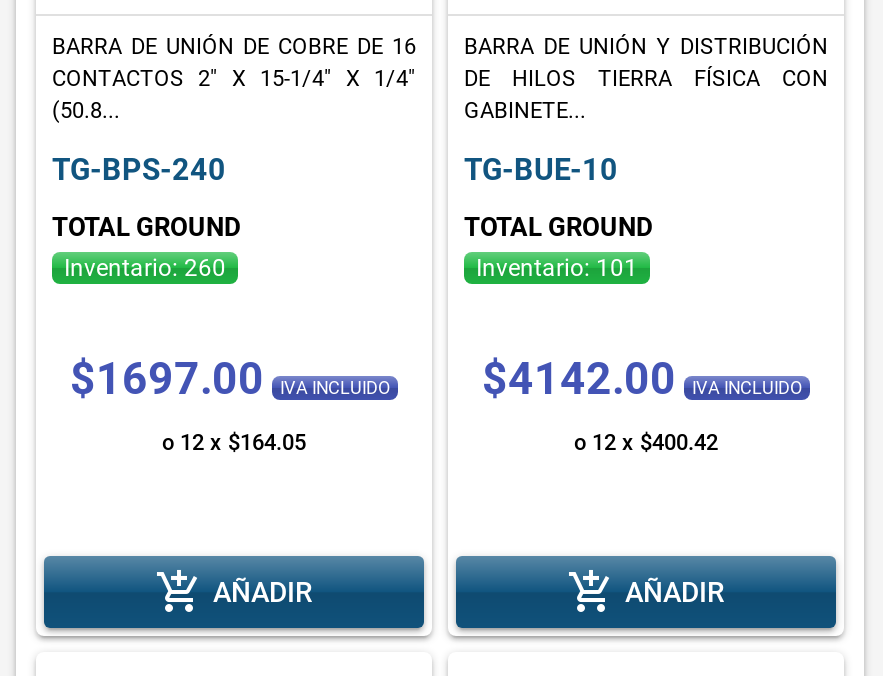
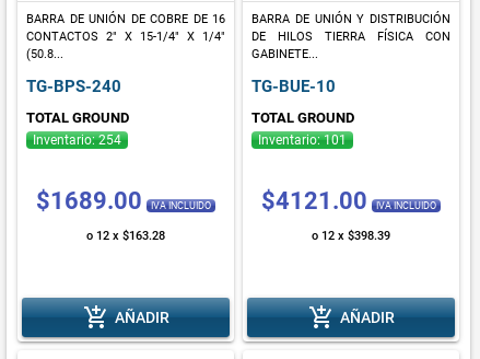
[64,254,226,282] Inventario: 260 -> [33,132,121,148] Inventario: 254
[70,354,390,404] $1697.00 IVA INCLUIDO -> [36,187,211,215] $1689.00 IVA INCLUIDO
[482,354,802,404] $4142.00 IVA INCLUIDO -> [261,187,436,215] $4121.00 IVA INCLUIDO
[162,430,306,456] o 12 x $164.05 -> [86,229,165,243] o 12 x $163.28
[574,430,718,456] o 12 x $400.42 -> [312,229,390,243] o 12 x $398.39

